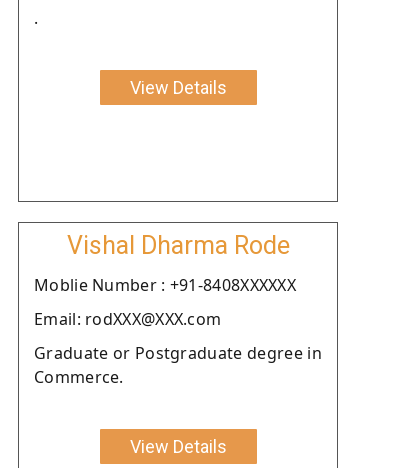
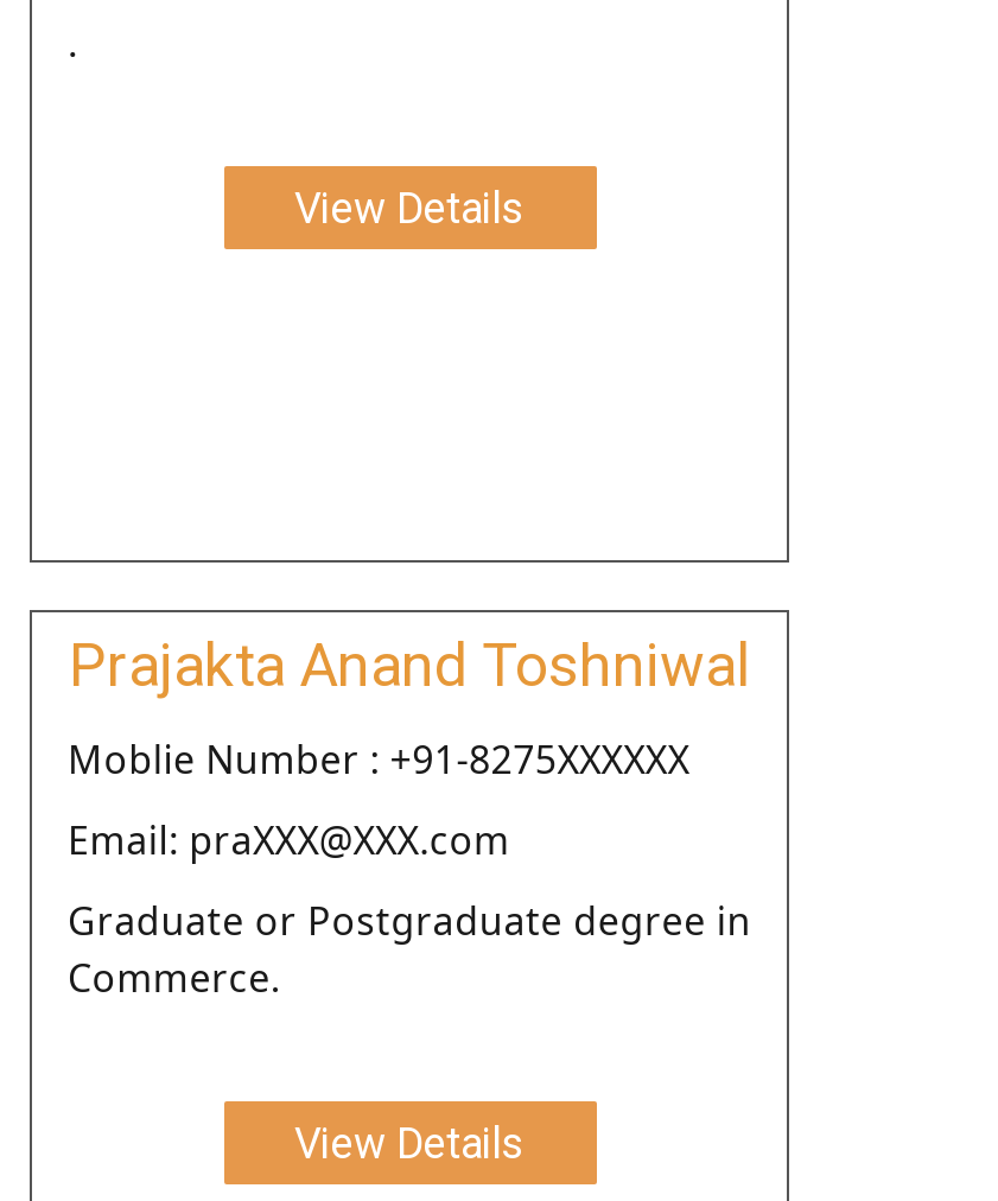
[66,231,289,260] Vishal Dharma Rode -> [69,631,750,700] Prajakta Anand Toshniwal
[34,274,296,296] Moblie Number : +91-8408XXXXXX -> [68,733,689,785] Moblie Number : +91-8275XXXXXX
[34,308,221,330] Email: rodXXX@XXX.com -> [68,814,510,866] Email: praXXX@XXX.com

